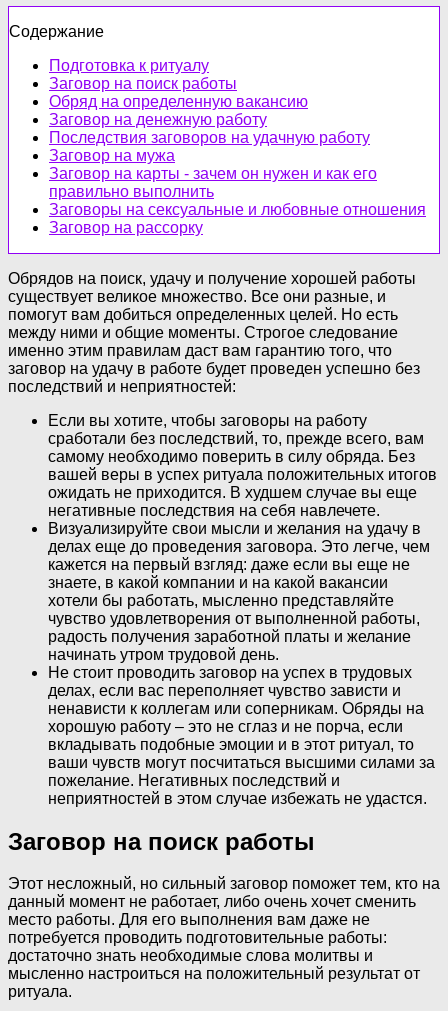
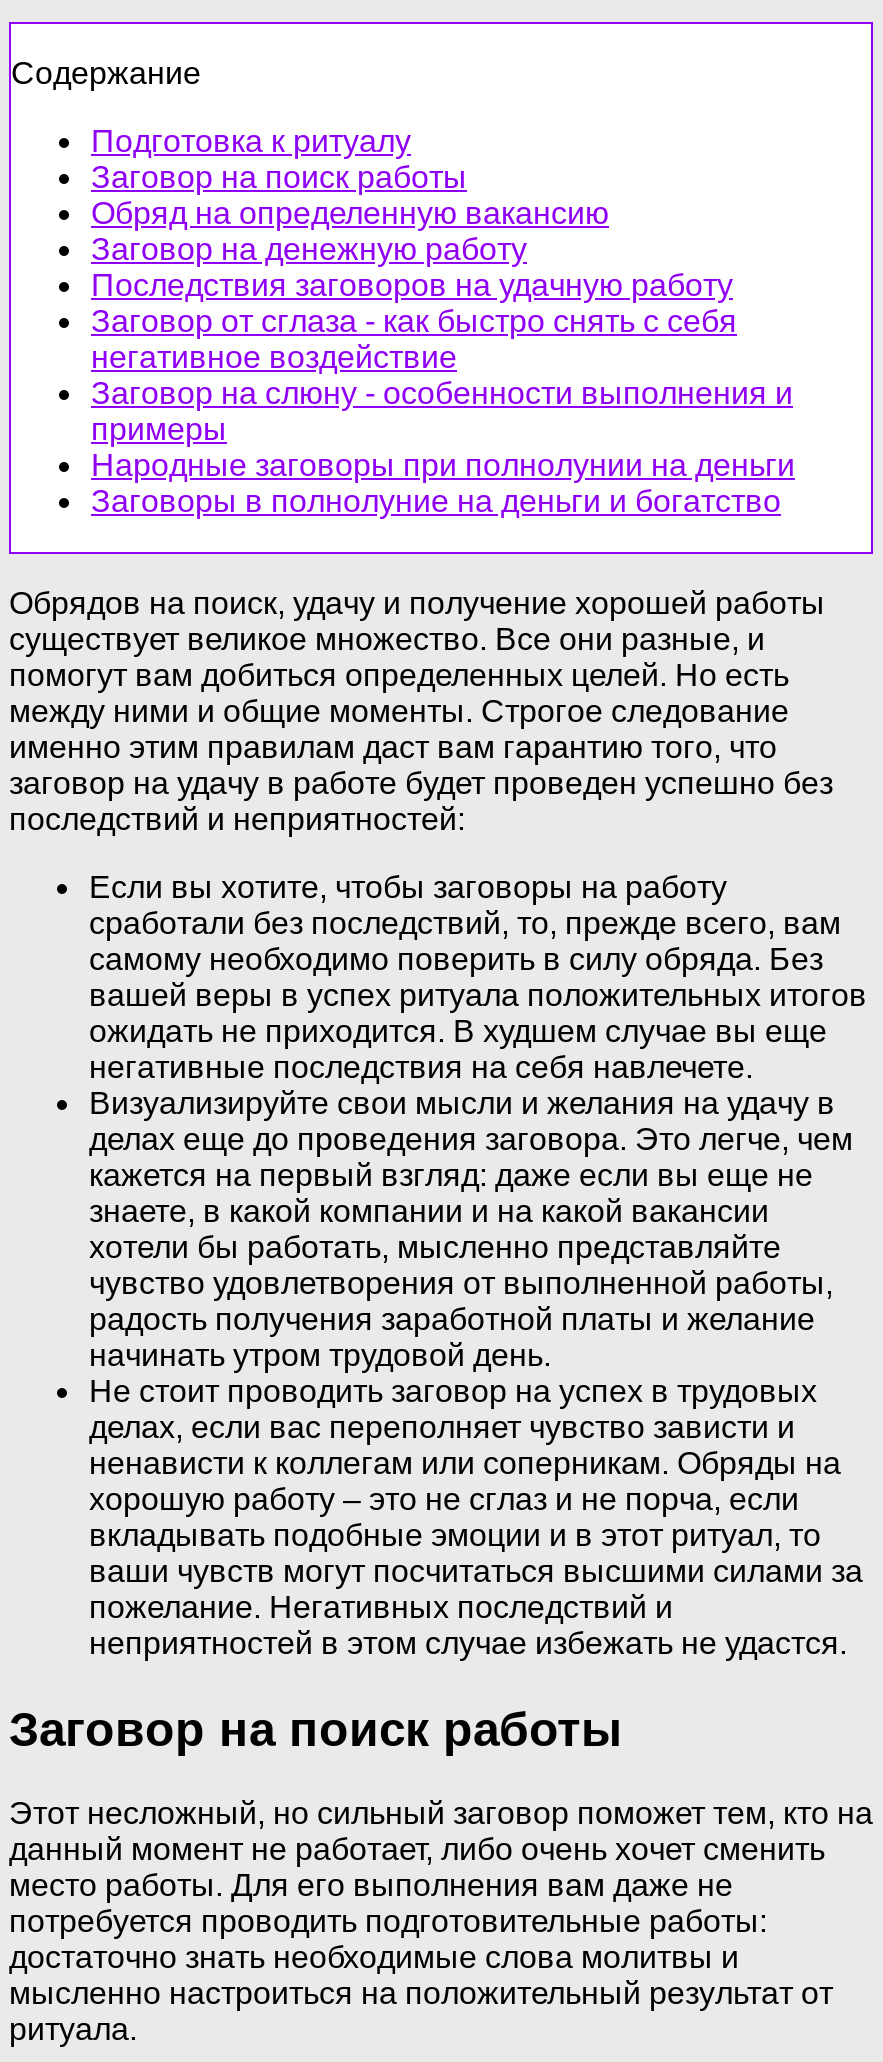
[49,147,426,236] Заговор на мужа | Заговор на карты - зачем он нужен и как его | правильно выполнить | Заговоры на сексуальные и любовные отношения | Заговор на рассорку -> [91,303,795,517] Заговор от сглаза - как быстро снять с себя | негативное воздействие | Заговор на слюну - особенности выполнения и | примеры | Народные заговоры при полнолунии на деньги | Заговоры в полнолуние на деньги и богатство

